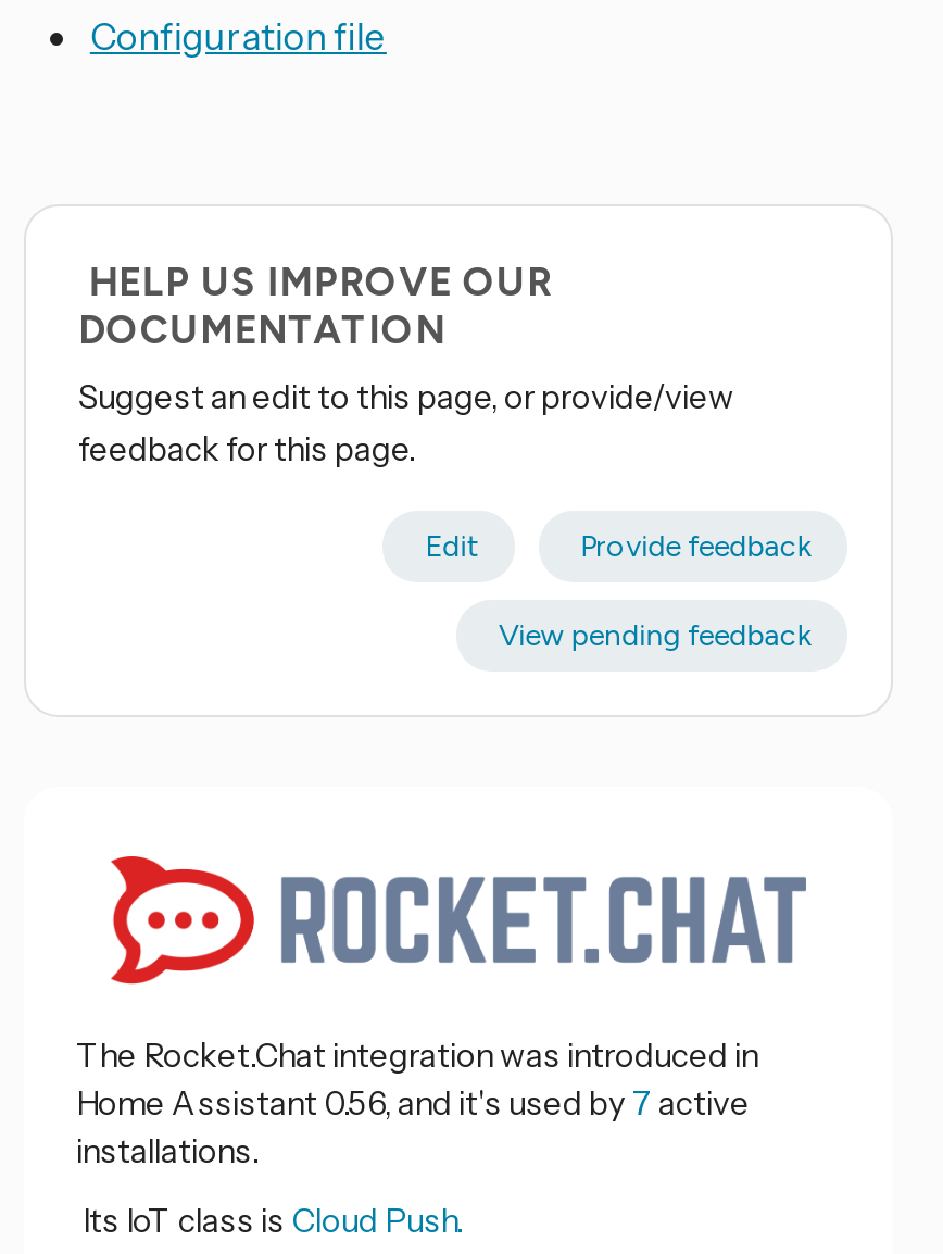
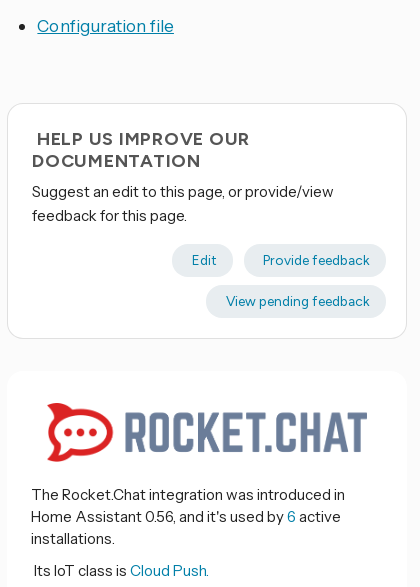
[76,1081,750,1123] Home Assistant 0.56, and it's used by 7 active -> [31,507,341,526] Home Assistant 0.56, and it's used by 6 active

